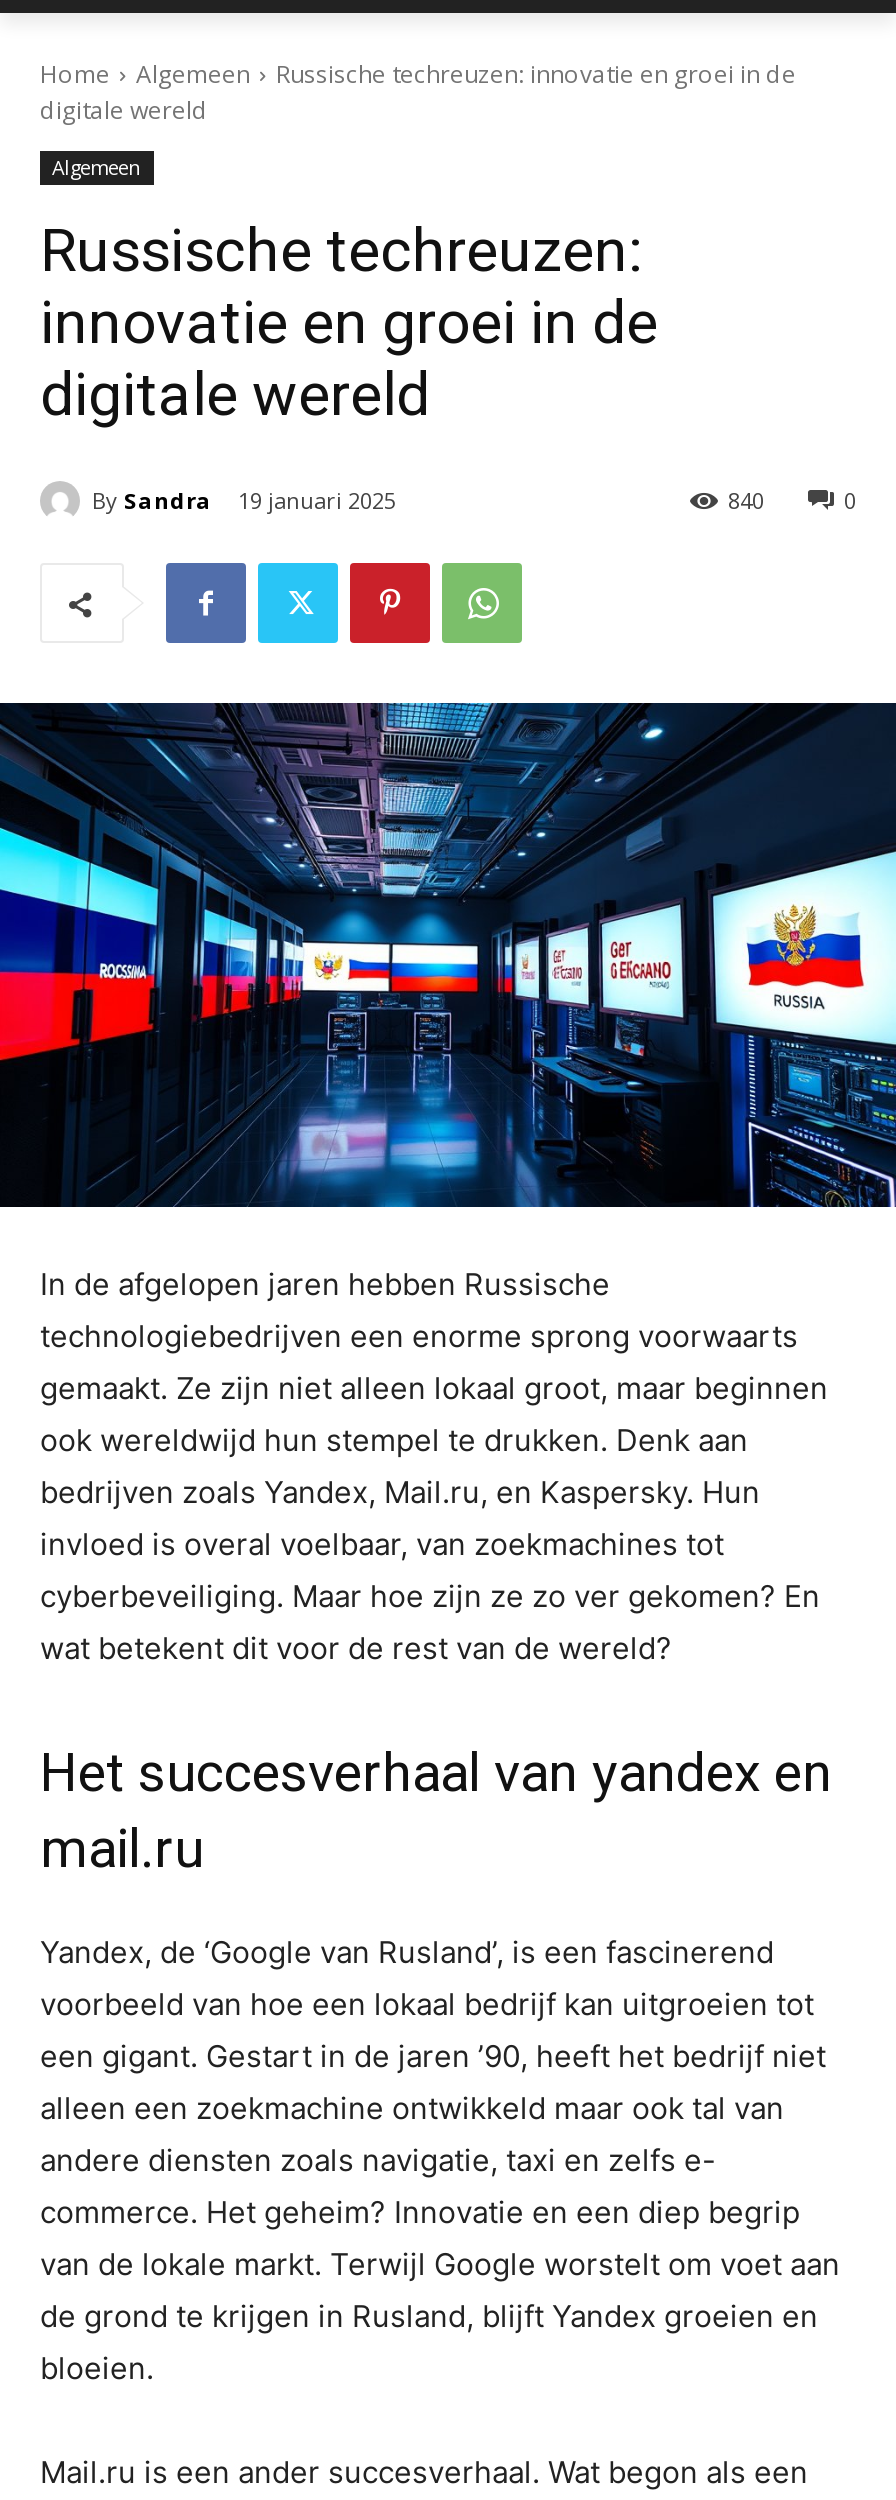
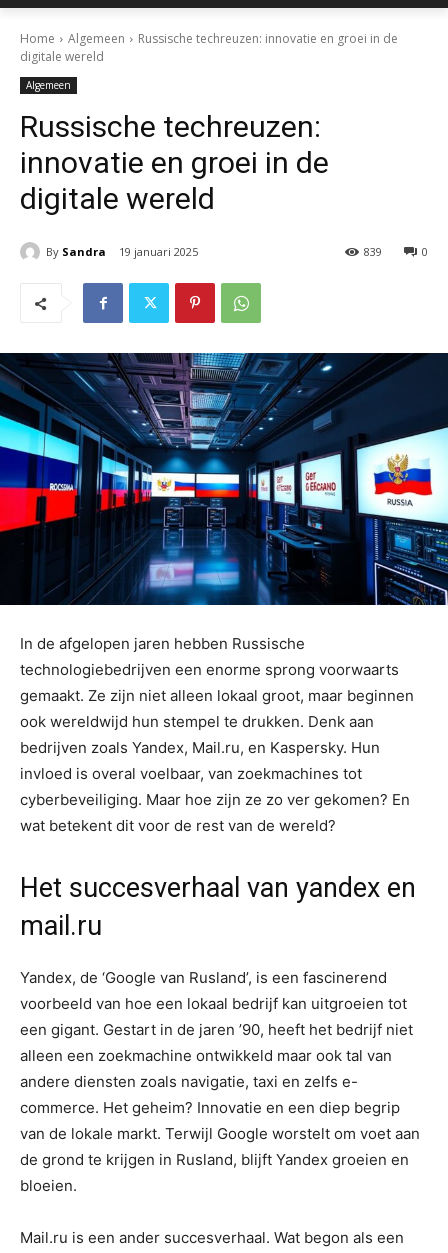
[728,485,764,515] 840 -> [364,244,382,259] 839

